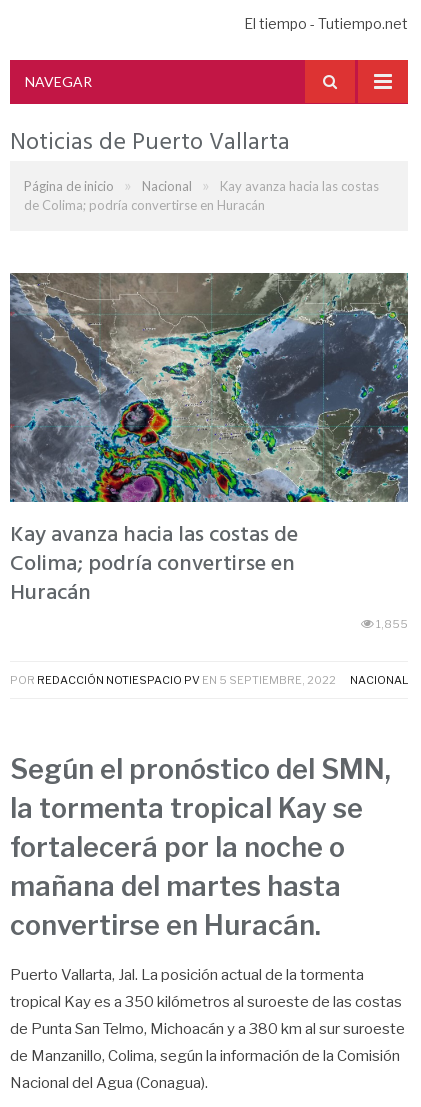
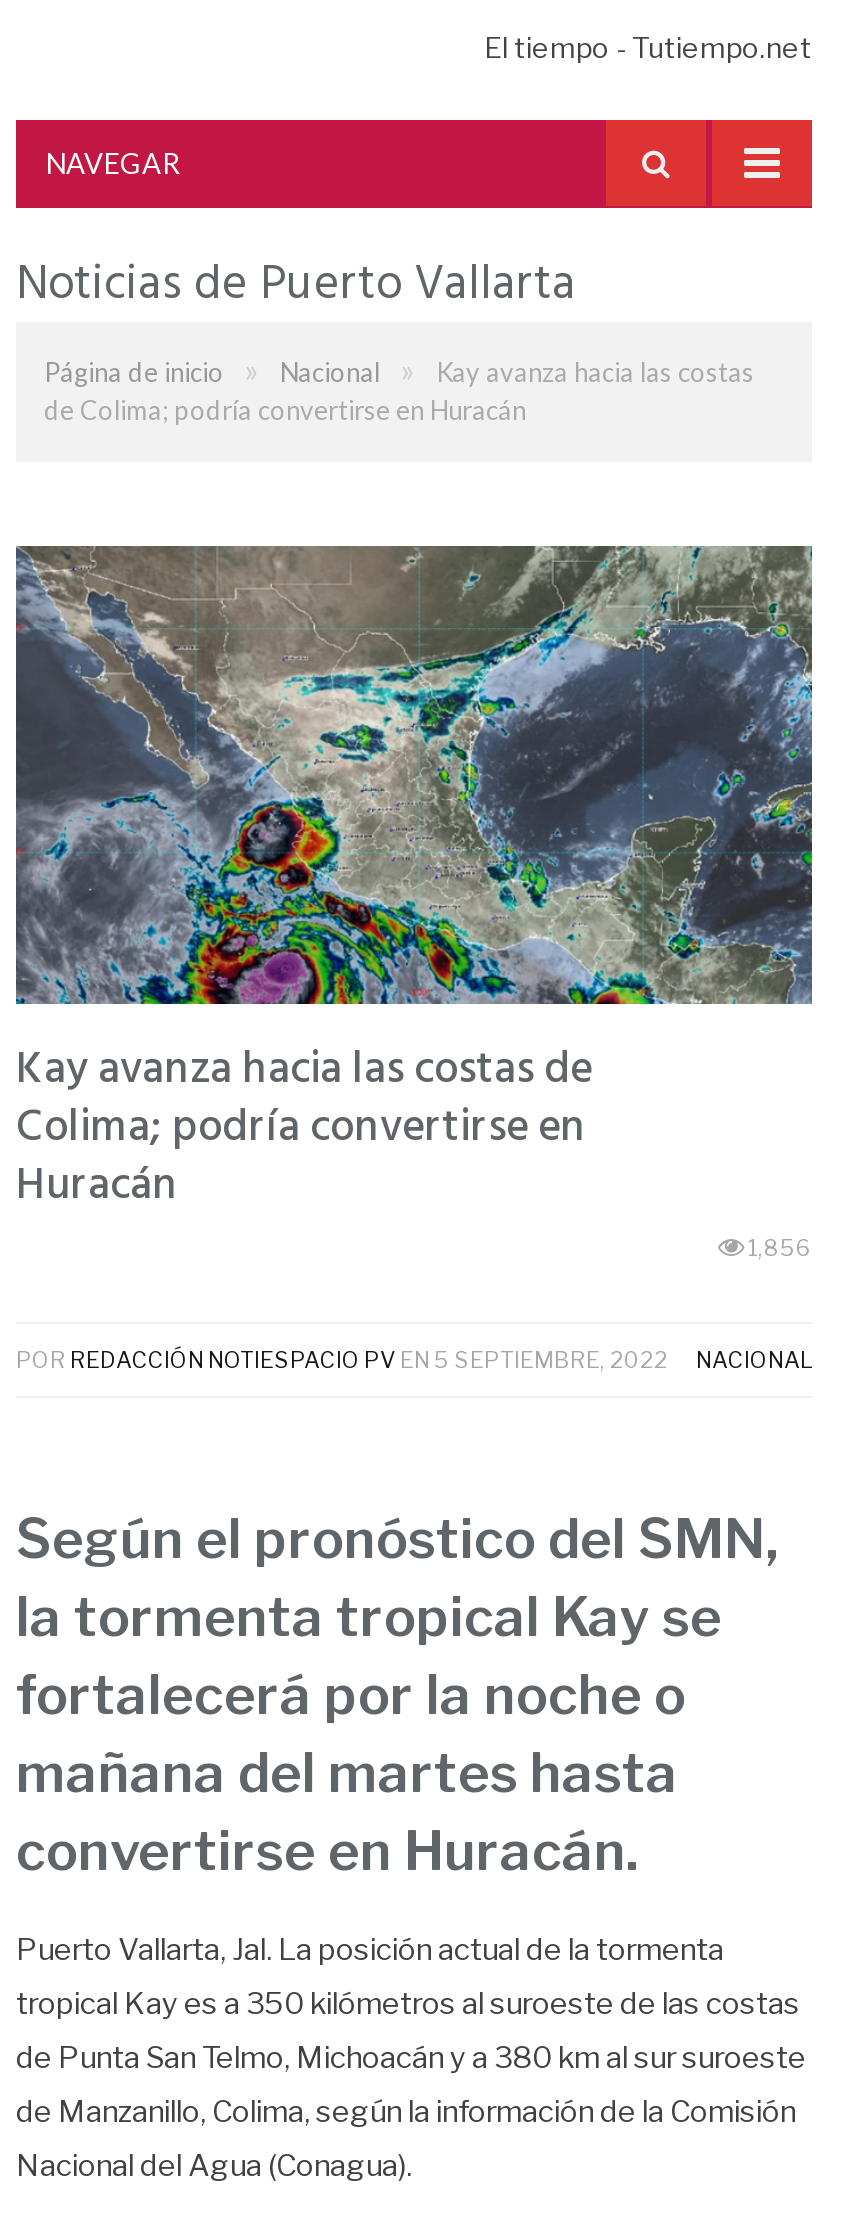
[374,616,408,630] 1,855 -> [744,1233,812,1261] 1,856

